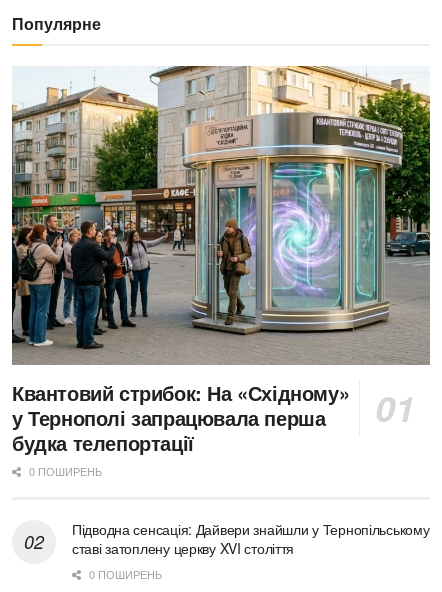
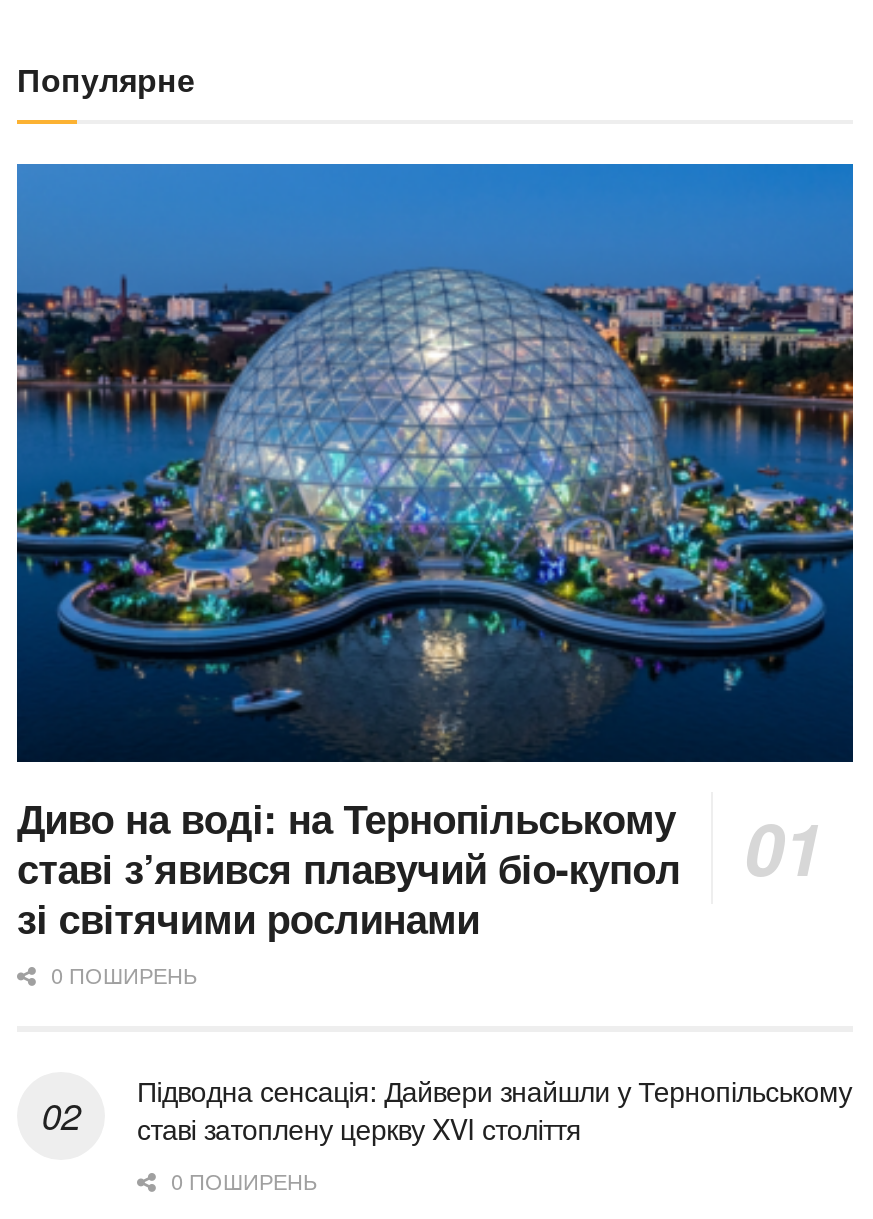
[11,65,431,457] [image] | Квантовий стрибок: На «Східному» | у Тернополі запрацювала перша | будка телепортації -> [15,162,855,946] [image] | Диво на воді: на Тернопільському | ставі з’явився плавучий біо-купол | зі світячими рослинами

